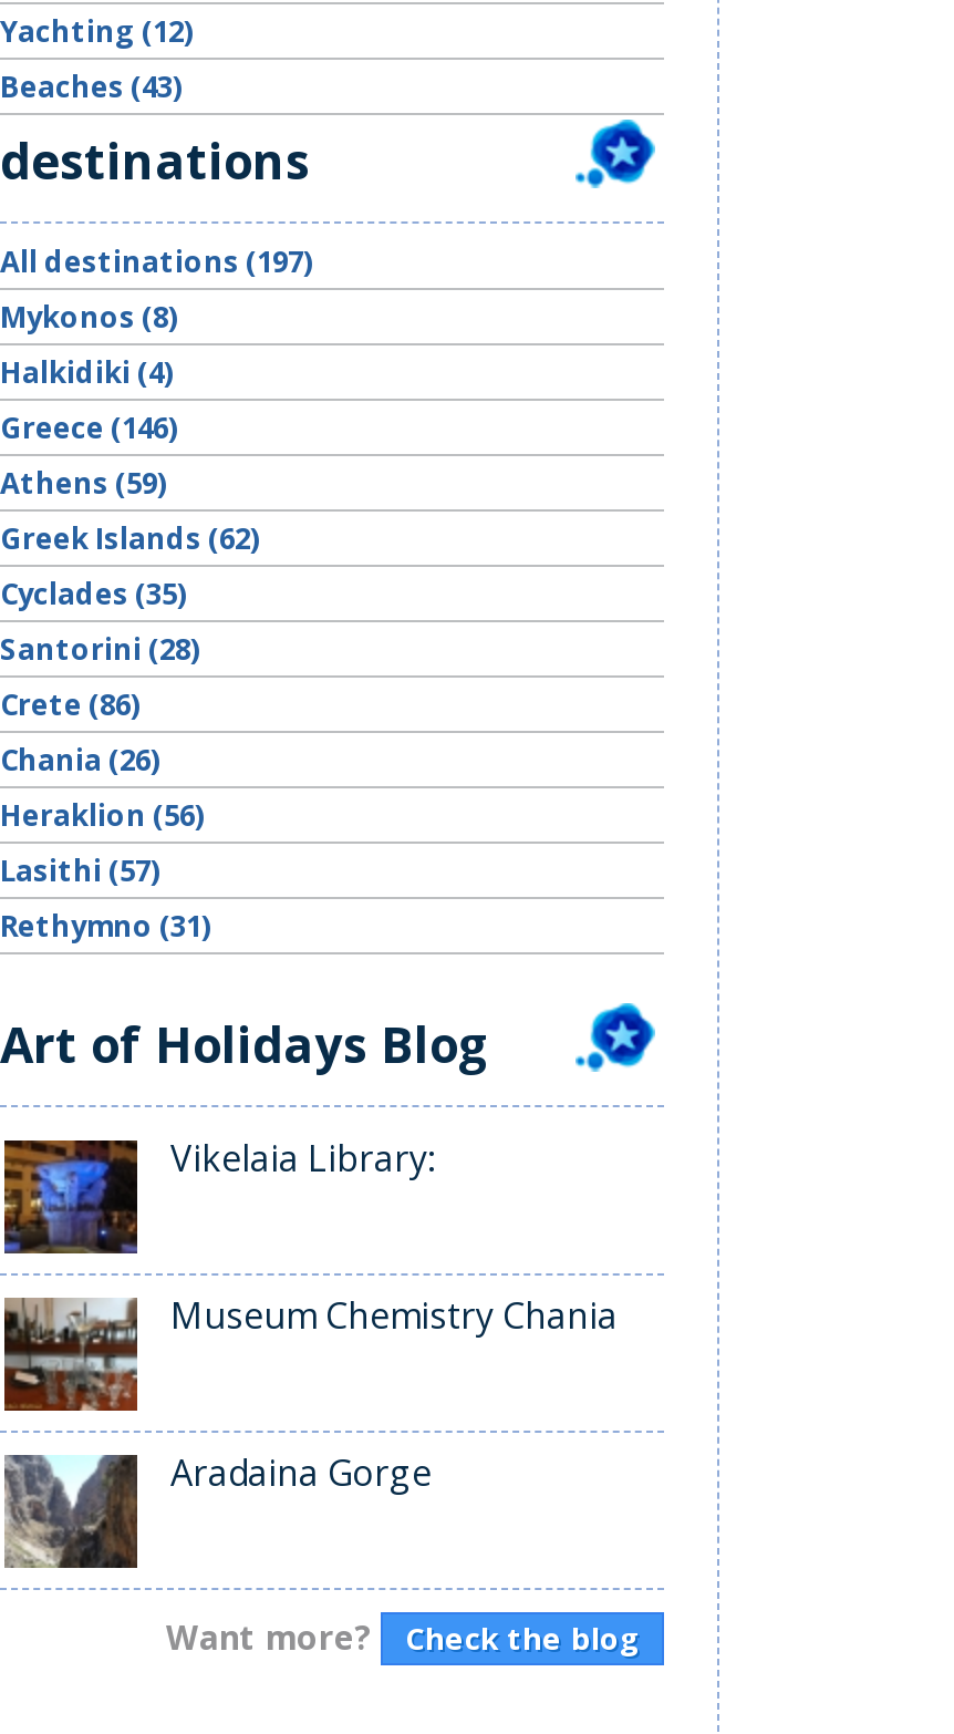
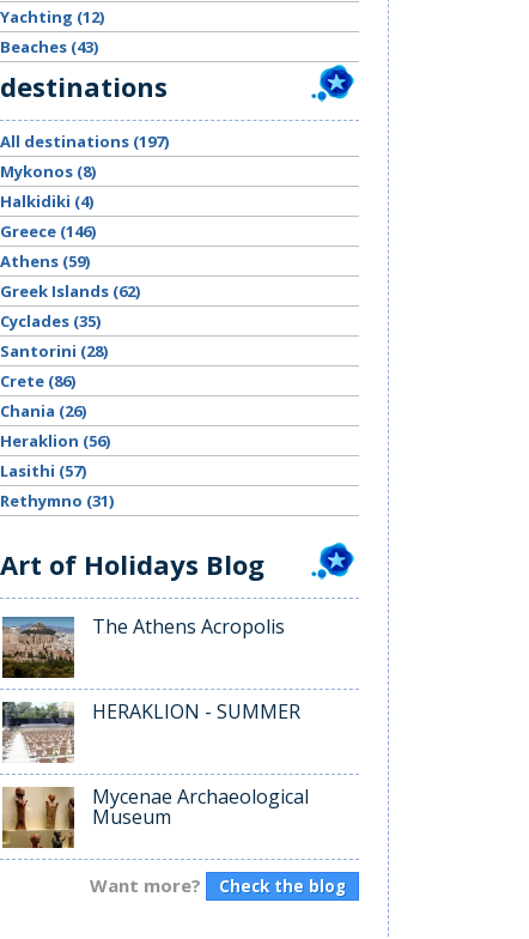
[7,1134,434,1256] [image] | Vikelaia Library: -> [4,613,285,679] [image] | The Athens Acropolis
[7,1291,618,1413] [image] | Museum Chemistry Chania -> [4,698,300,764] [image] | HERAKLION - SUMMER
[7,1448,432,1570] [image] | Aradaina Gorge -> [4,783,309,849] [image] | Mycenae Archaeological | Museum

